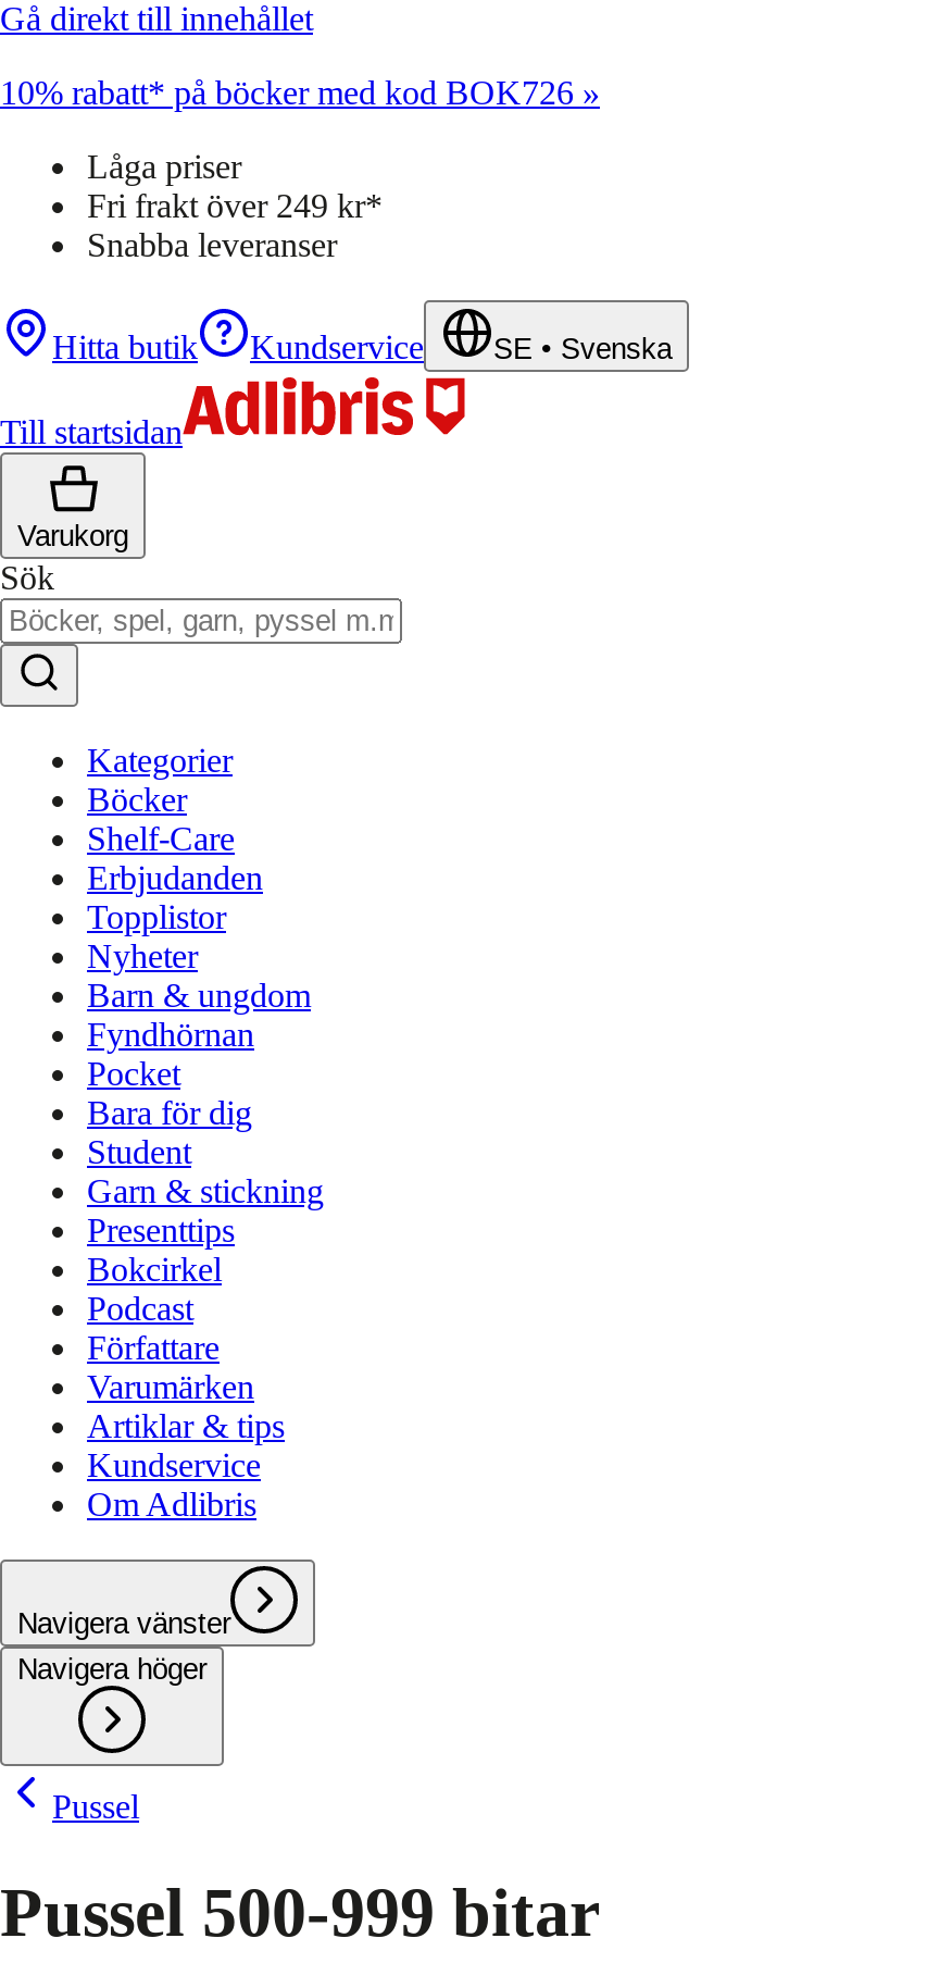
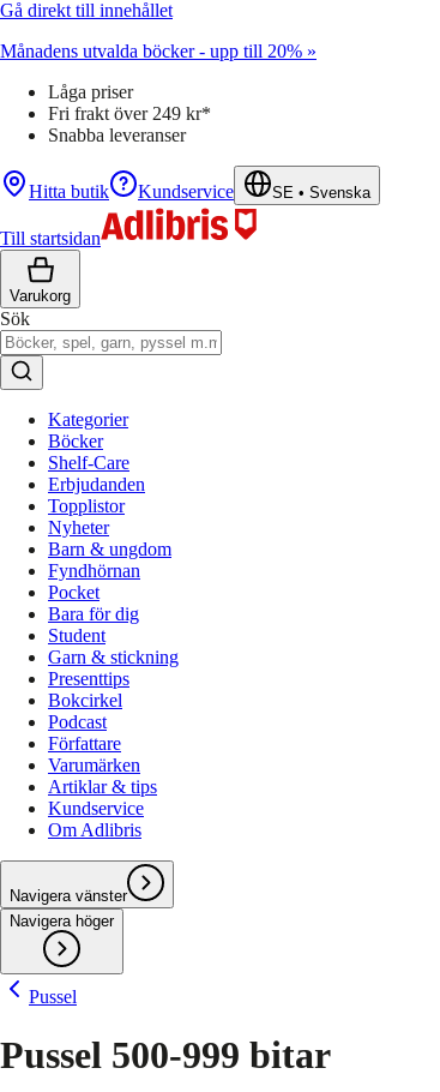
[0,74,600,111] 10% rabatt* på böcker med kod BOK726 » -> [0,41,317,61] Månadens utvalda böcker - upp till 20% »

